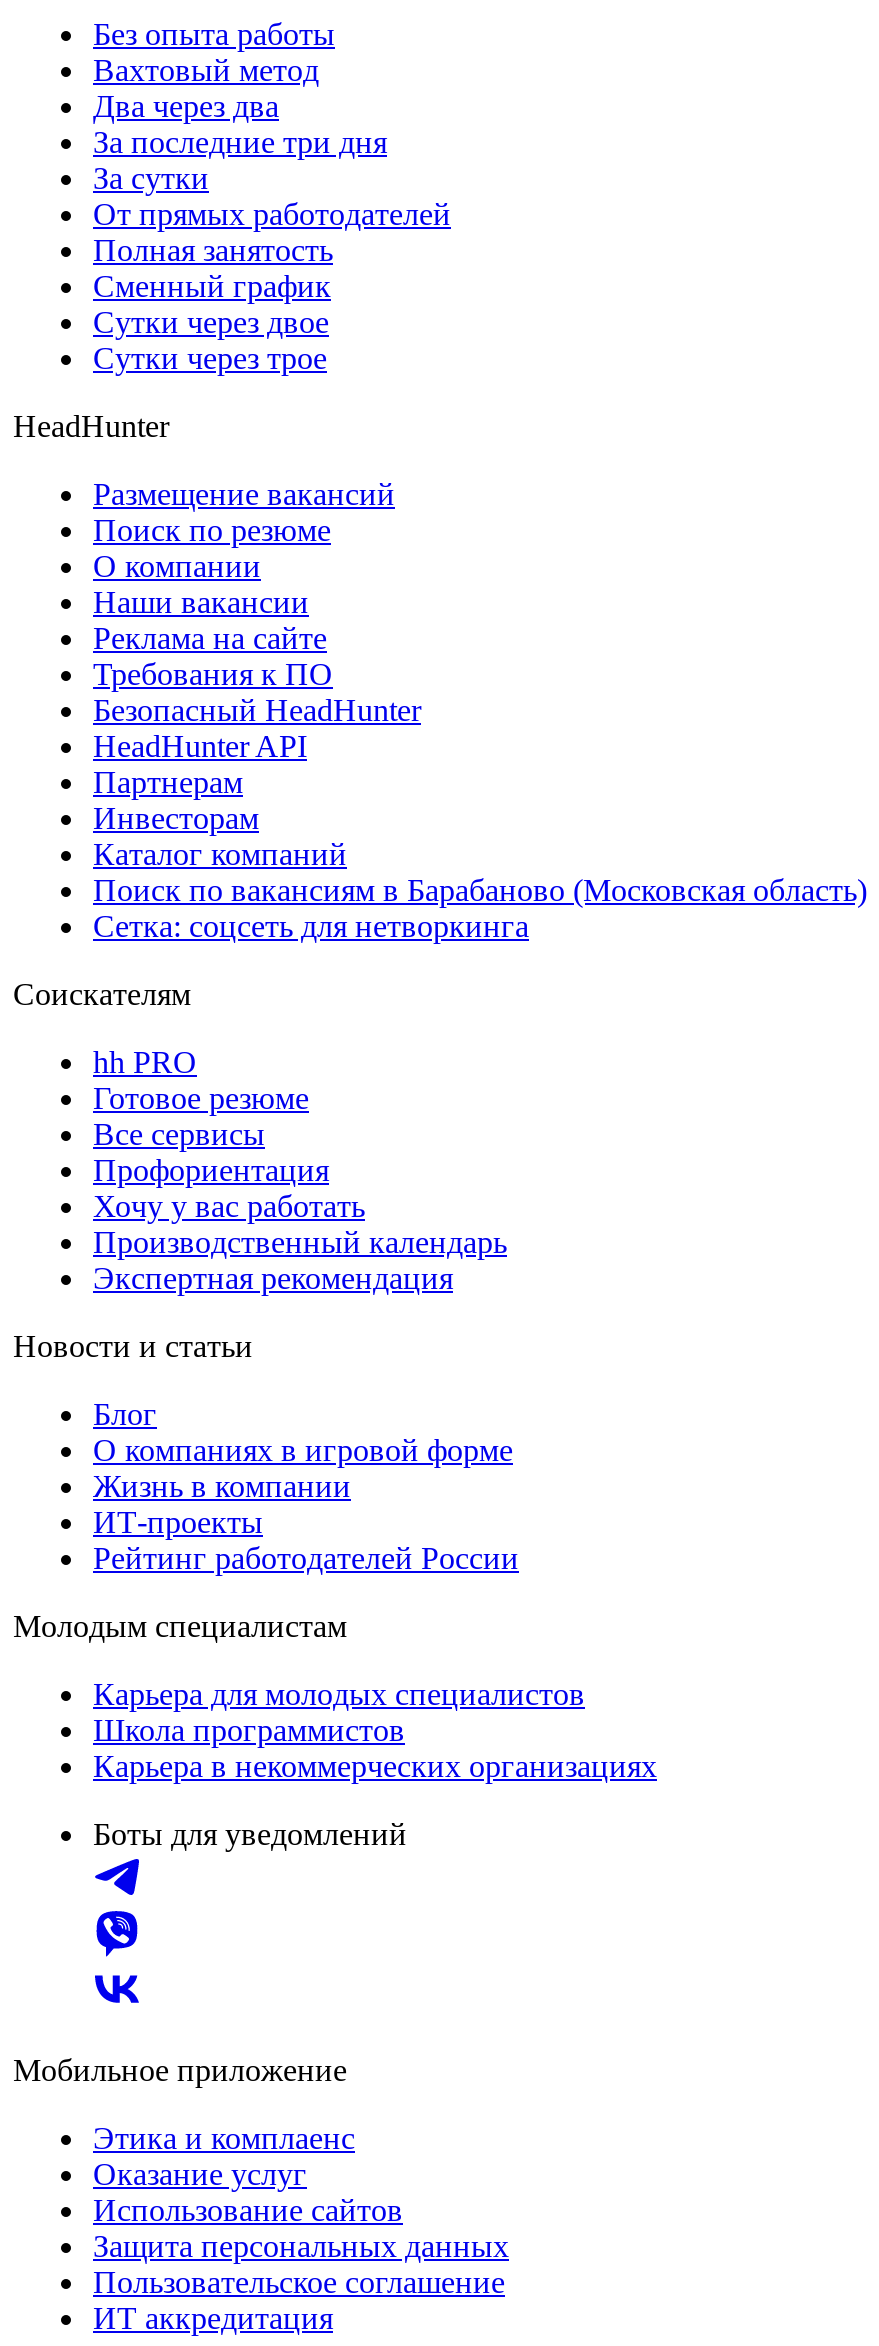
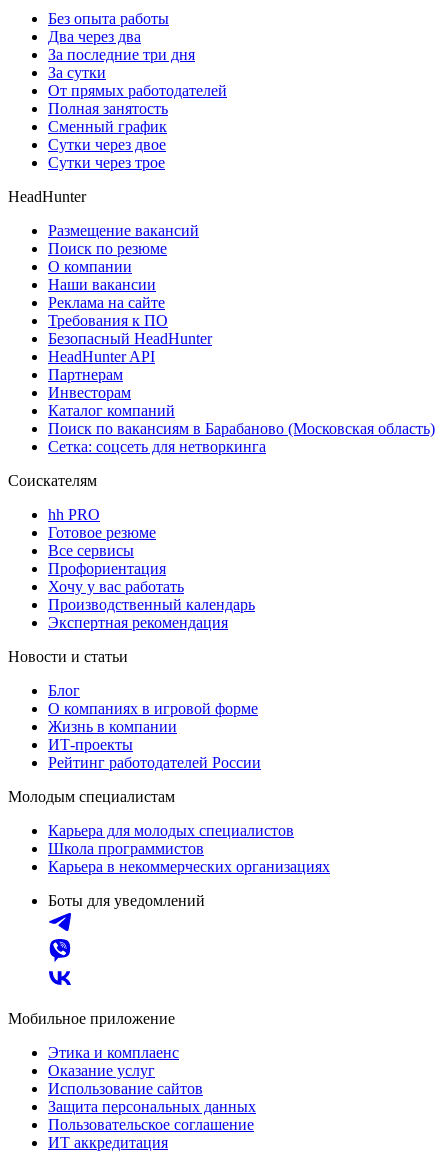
[93,53,319,87] Вахтовый метод -> none

